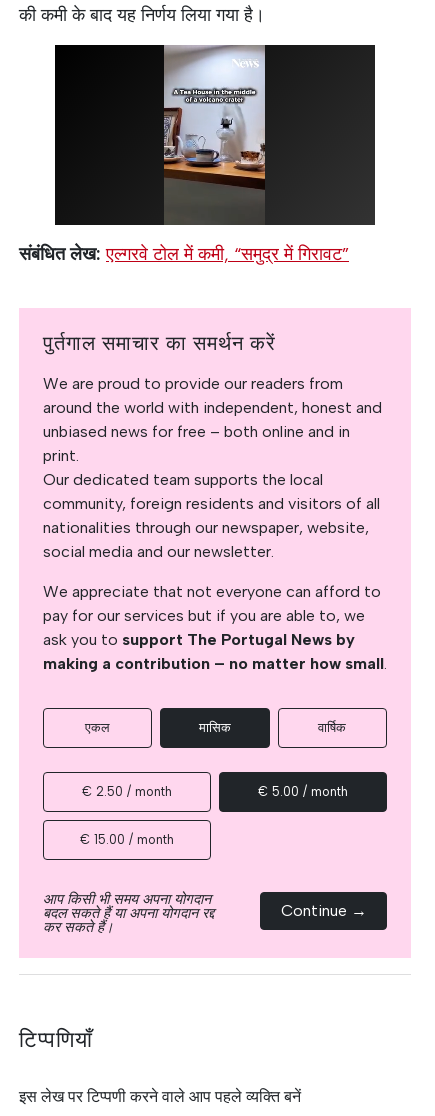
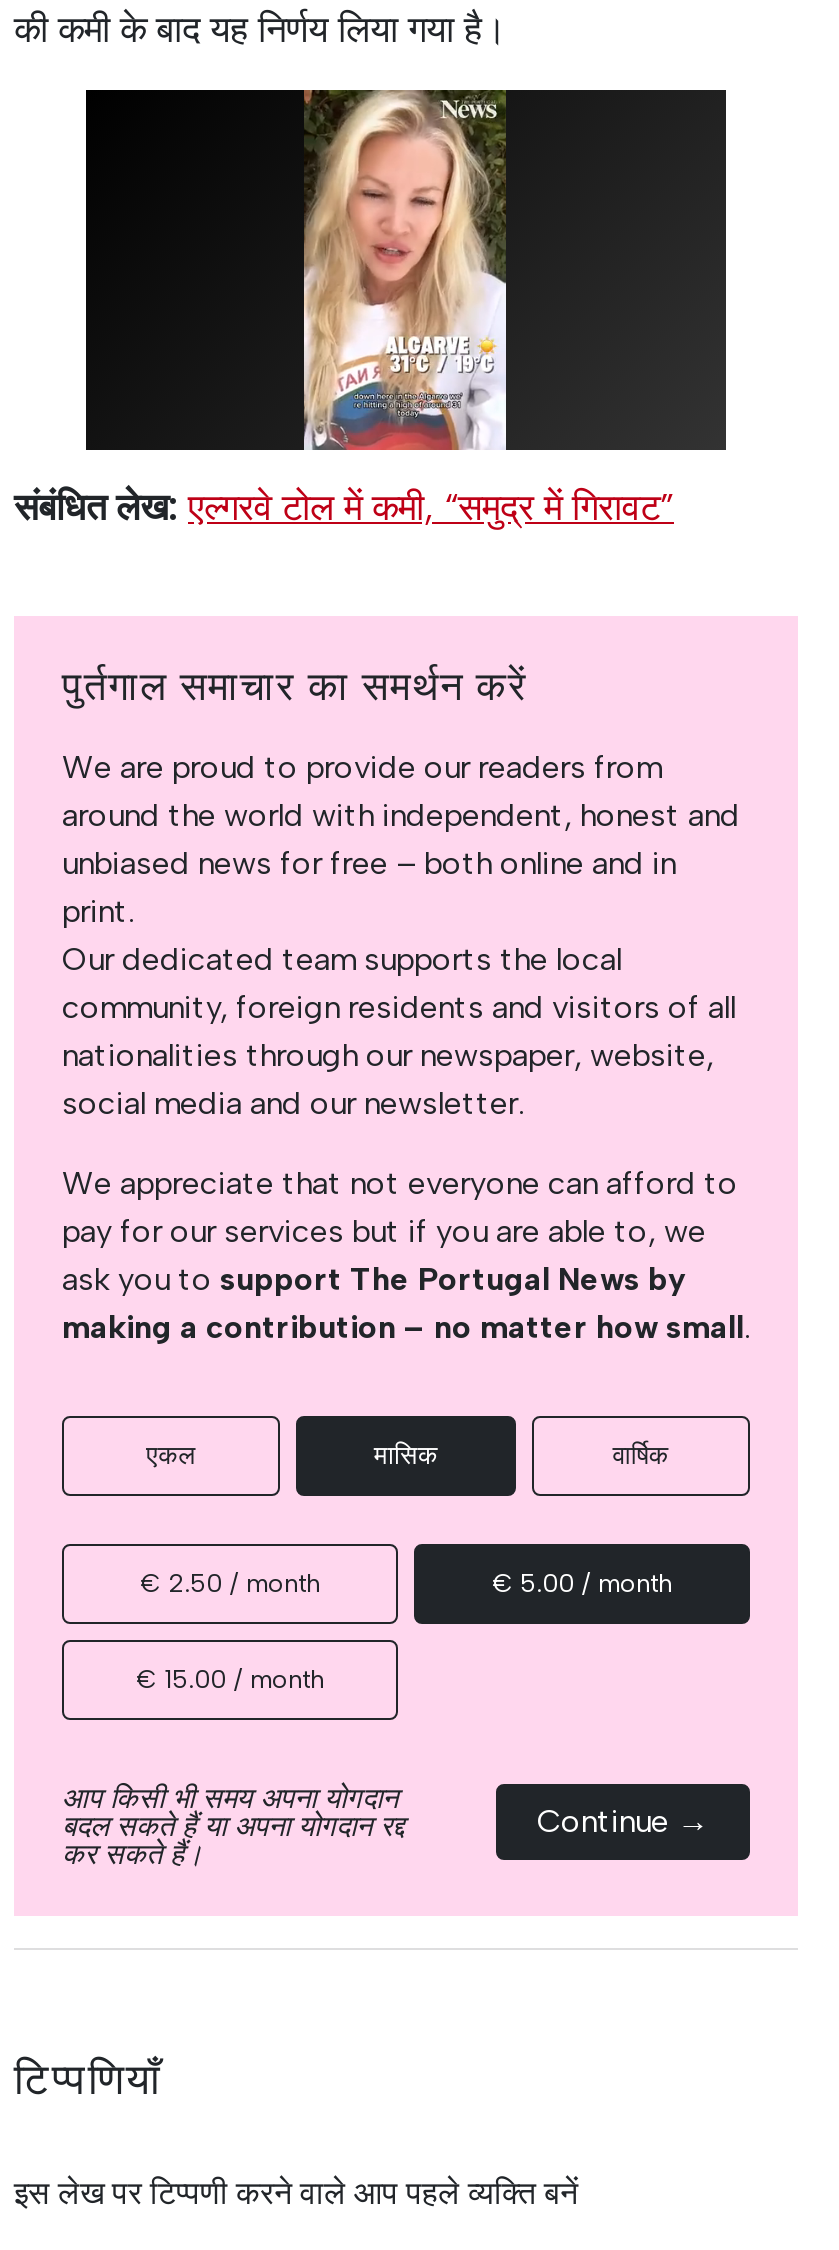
[163,45,266,226] [image] -> [302,88,508,452] [image]

